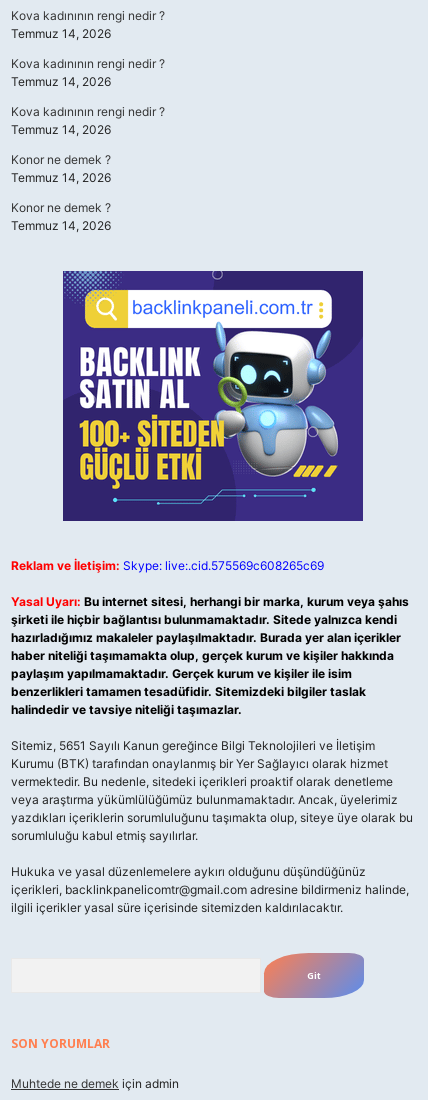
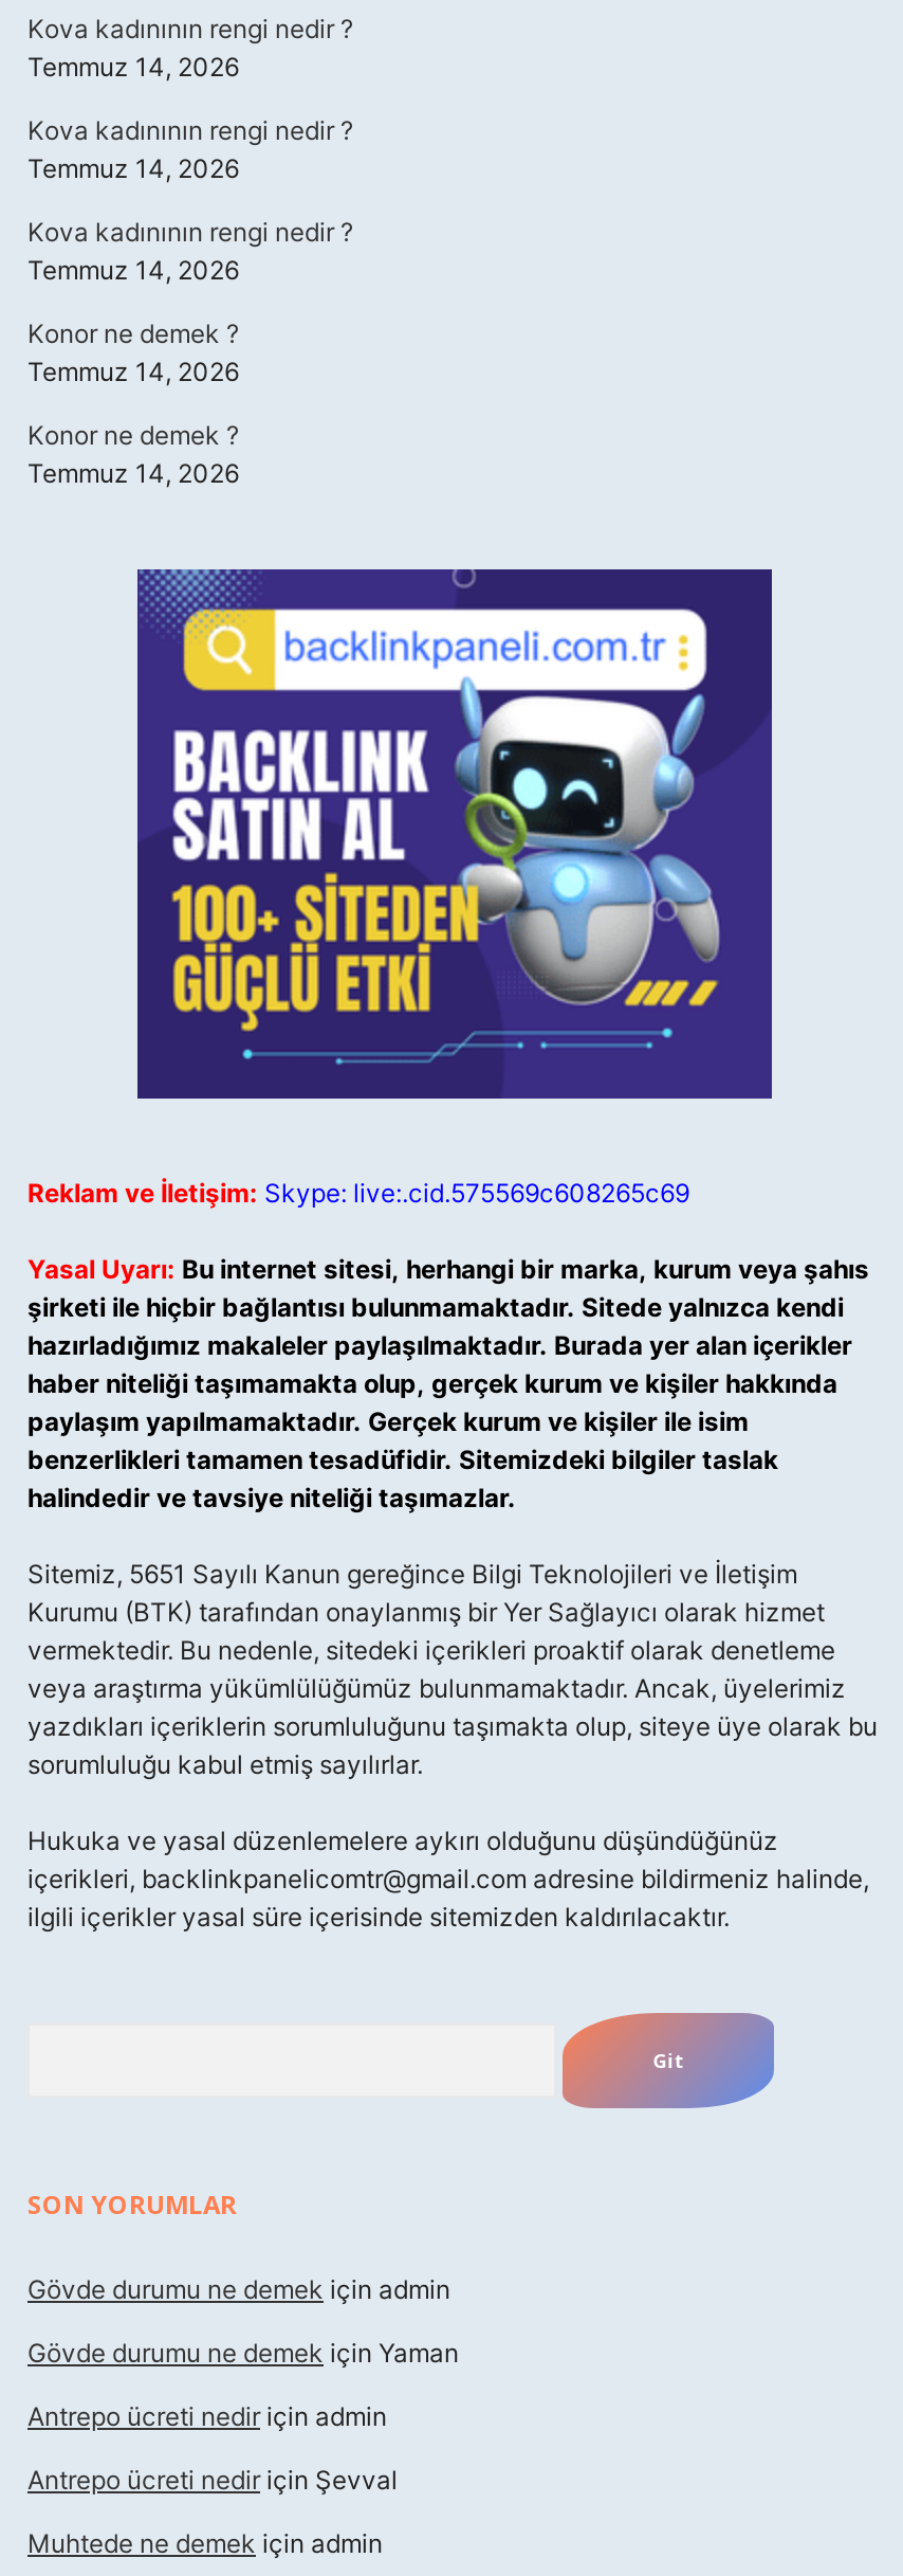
none -> [27,2273,459,2496] Gövde durumu ne demek için admin | Gövde durumu ne demek için Yaman | Antrepo ücreti nedir için admin | Antrepo ücreti nedir için Şevval

